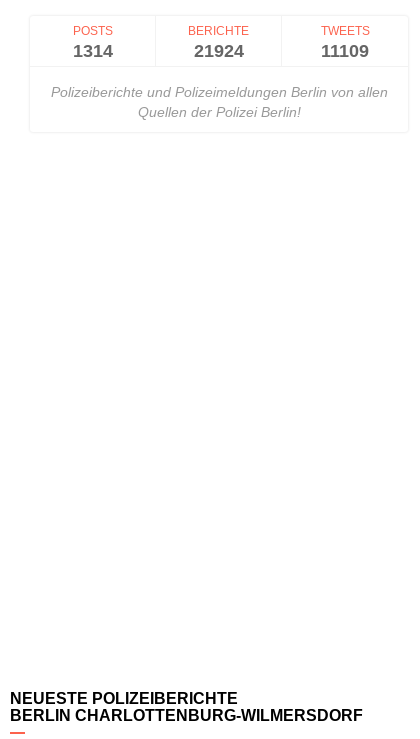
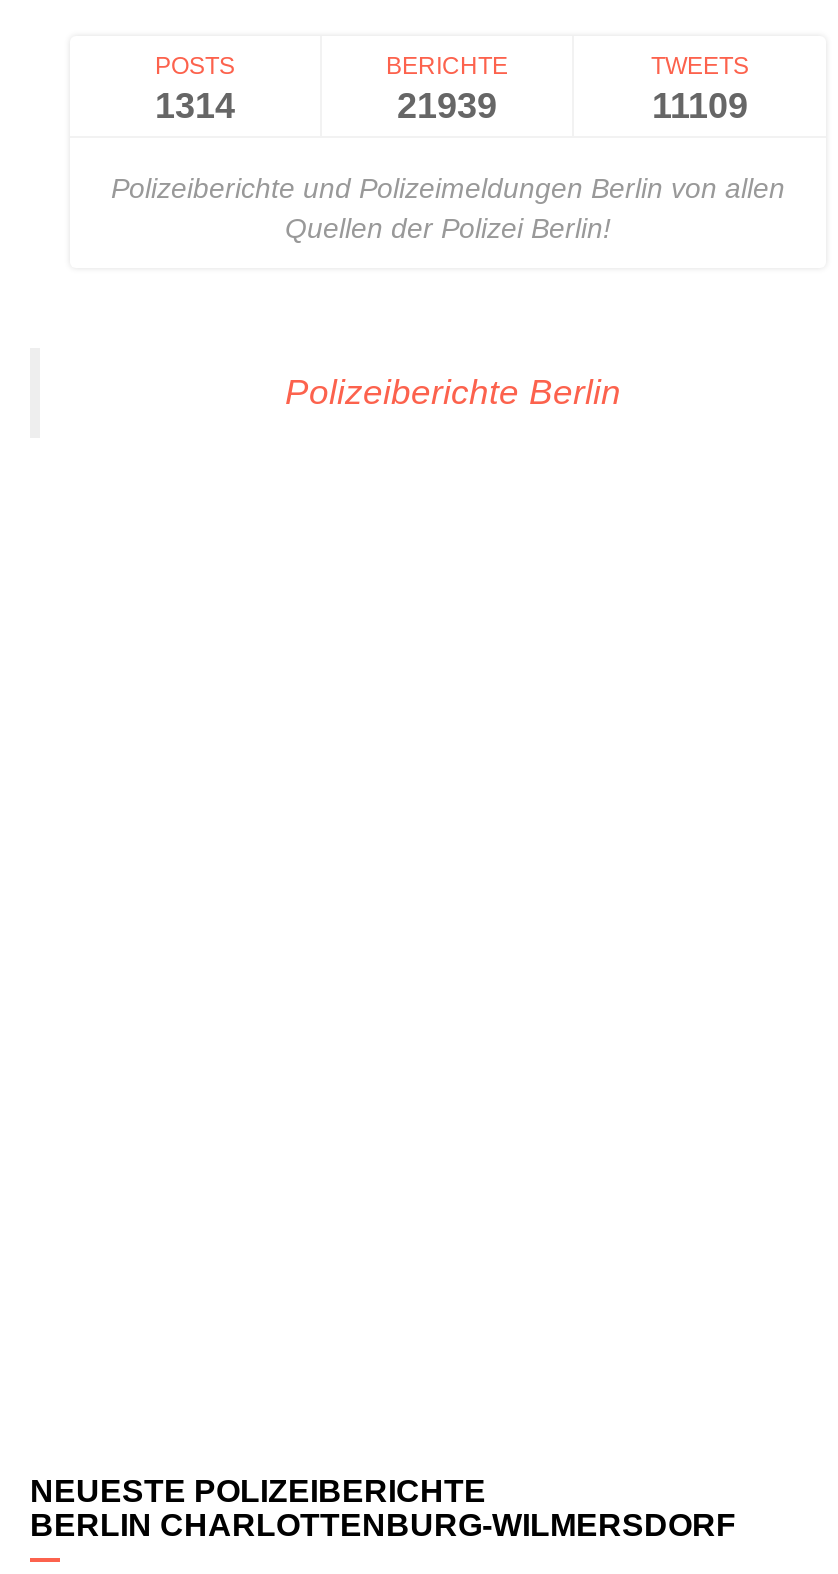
[193,41,243,61] 21924 -> [397,86,497,126] 21939
none -> [285,372,621,412] Polizeiberichte Berlin

